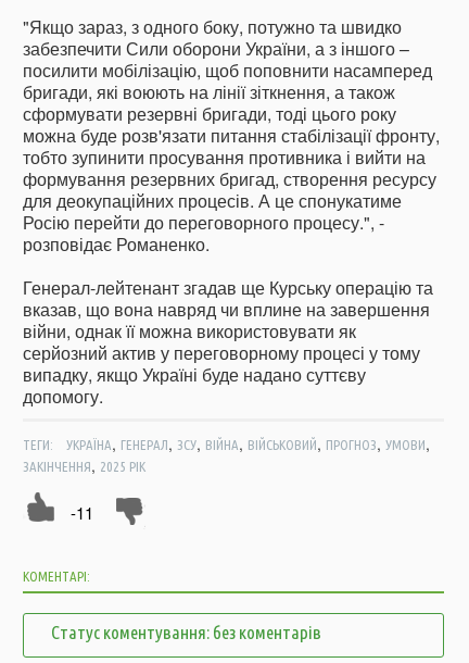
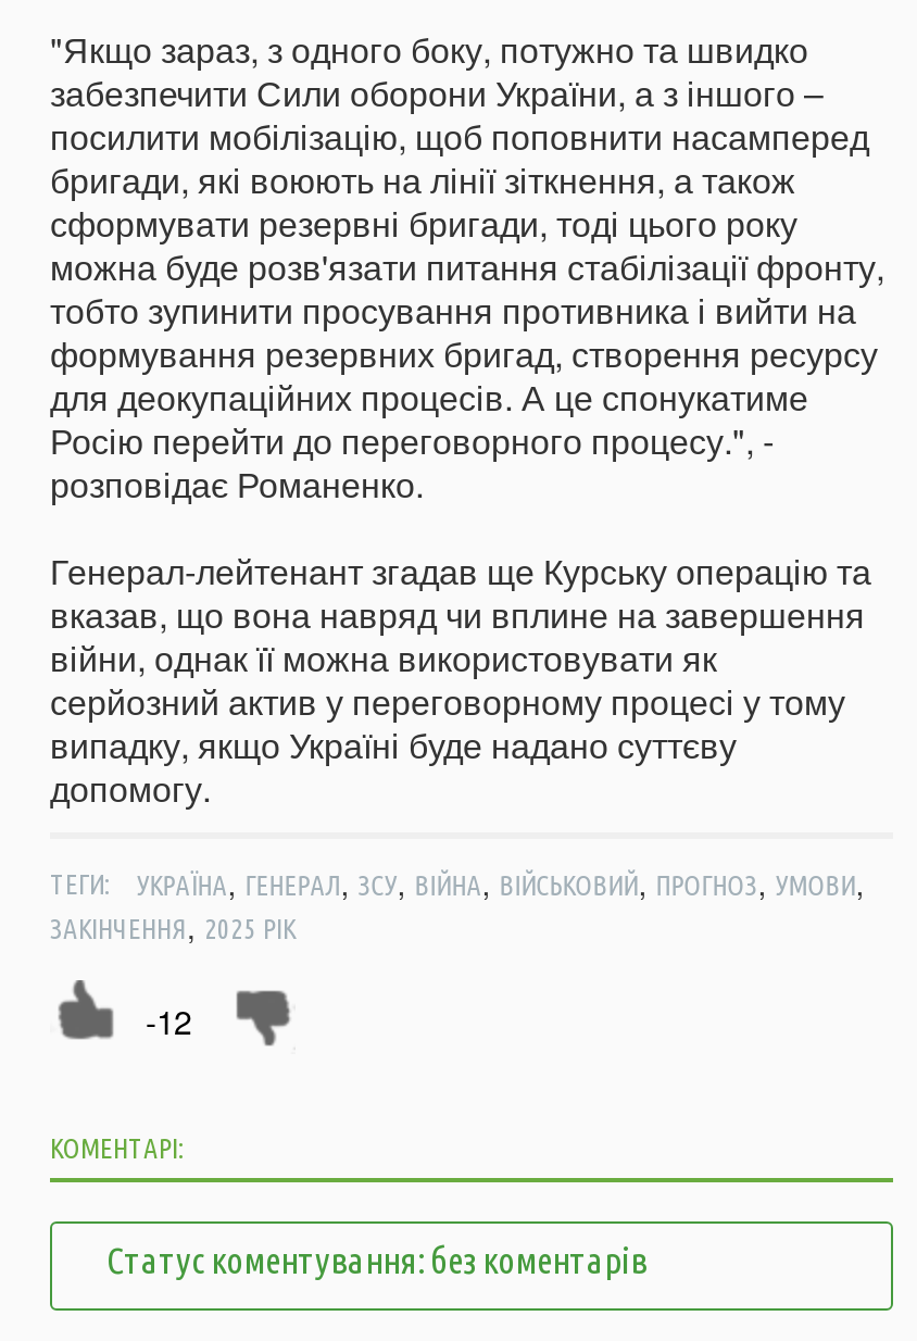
[71,501,93,524] -11 -> [146,997,191,1043] -12

